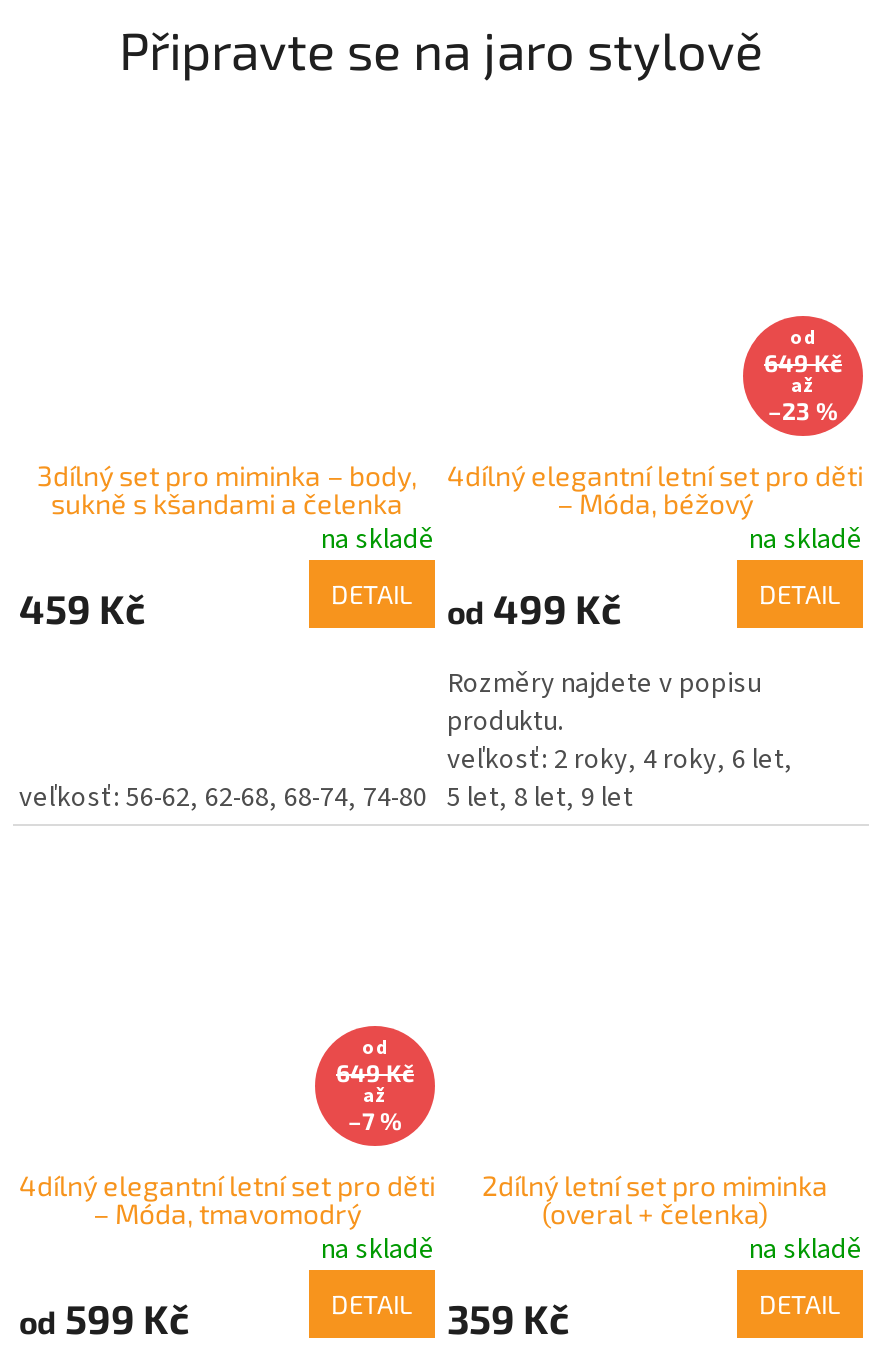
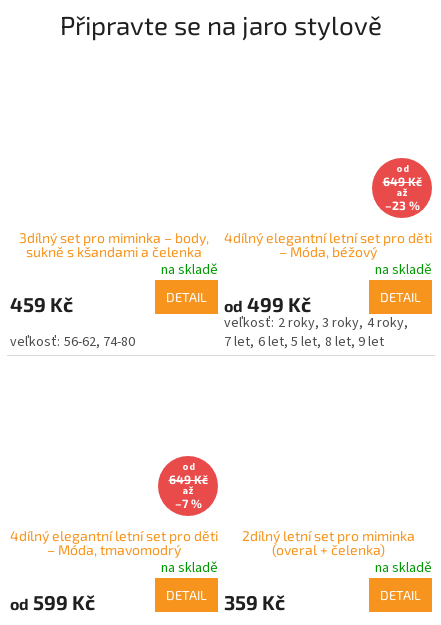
[447,664,784,818] Rozměry najdete v popisu | produktu. | 2 roky 4 roky 6 let | 5 let 8 let 9 let -> [224,313,403,352] 2 roky 3 roky 4 roky | 7 let 6 let 5 let 8 let 9 let
[126,778,427,818] 56-62 62-68 68-74 74-80 -> [63,332,135,352] 56-62 74-80

